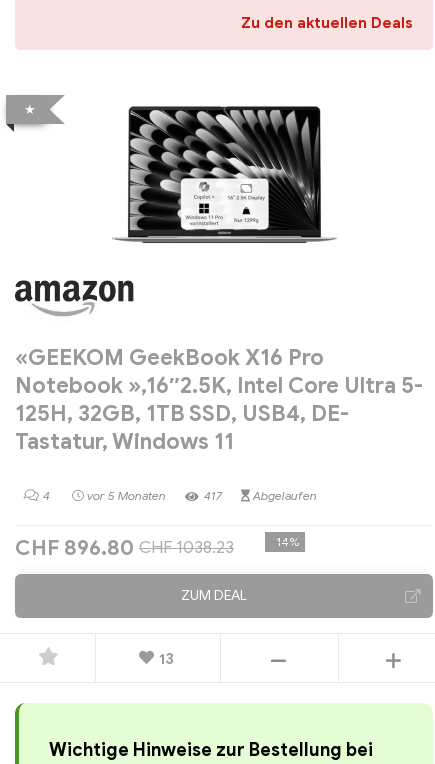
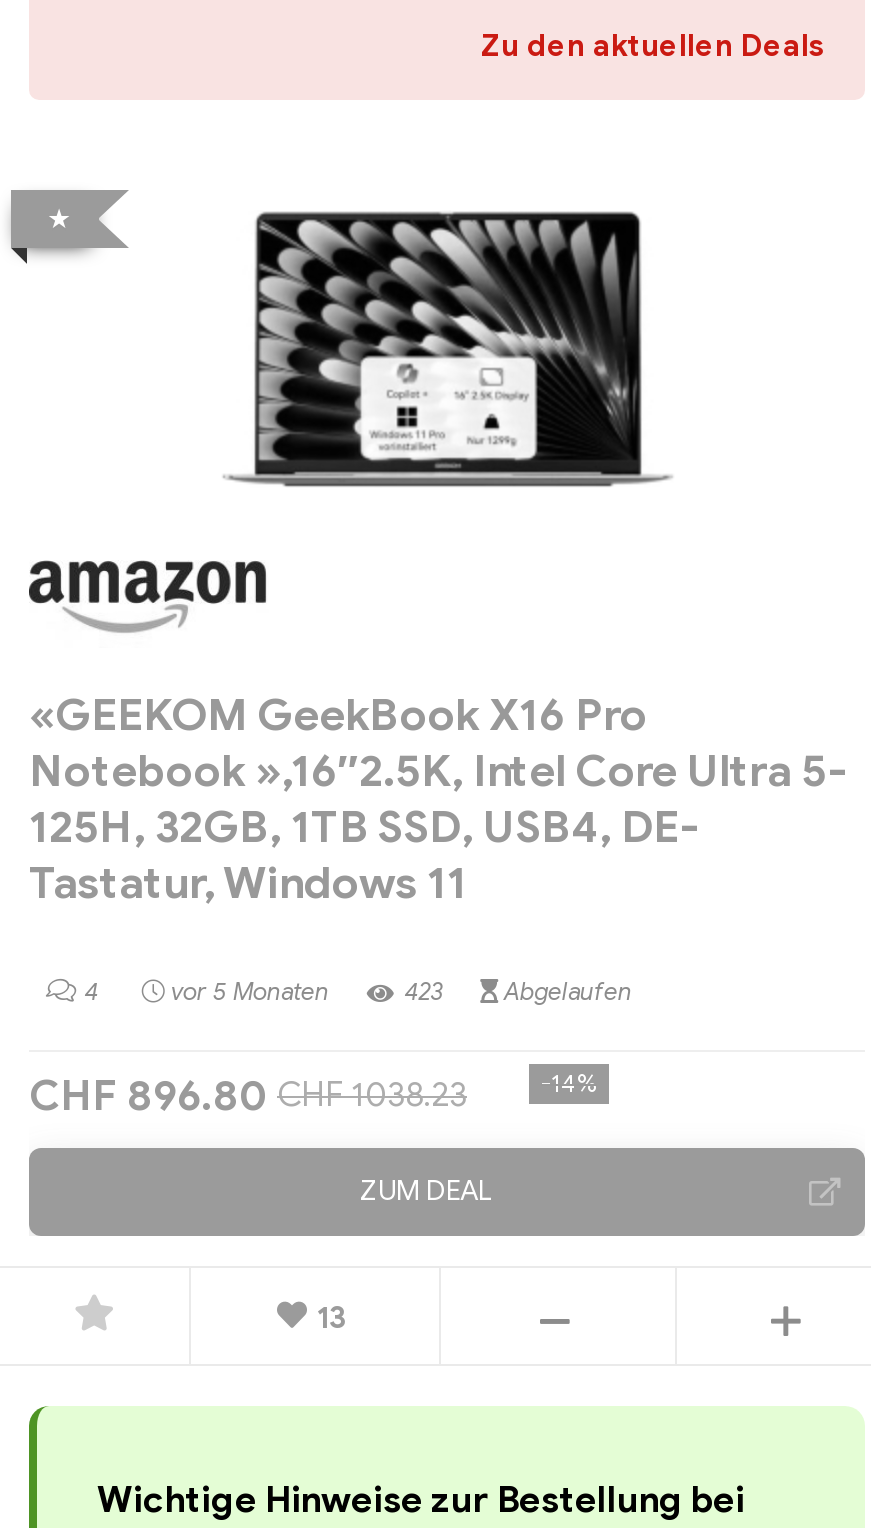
[203,488,316,503] 417 Abgelaufen -> [405,976,632,1006] 423 Abgelaufen

